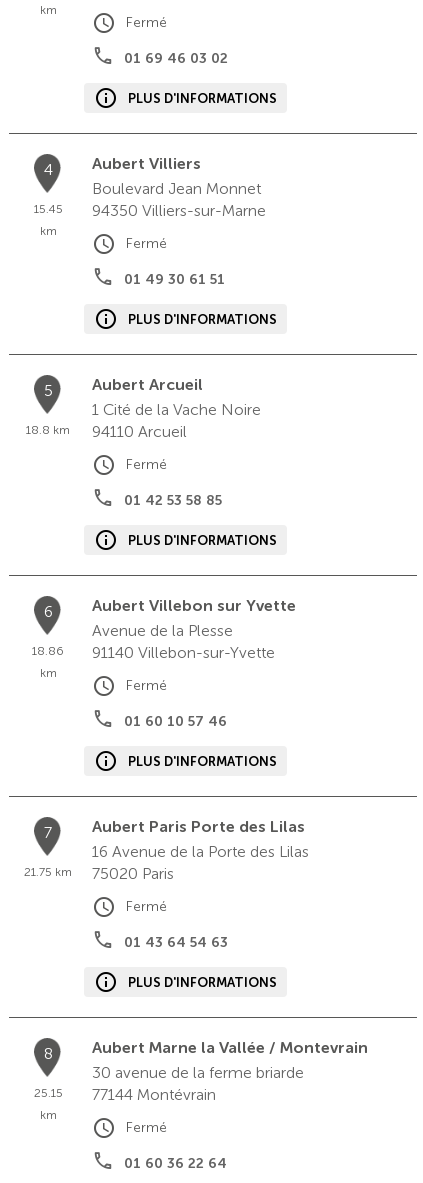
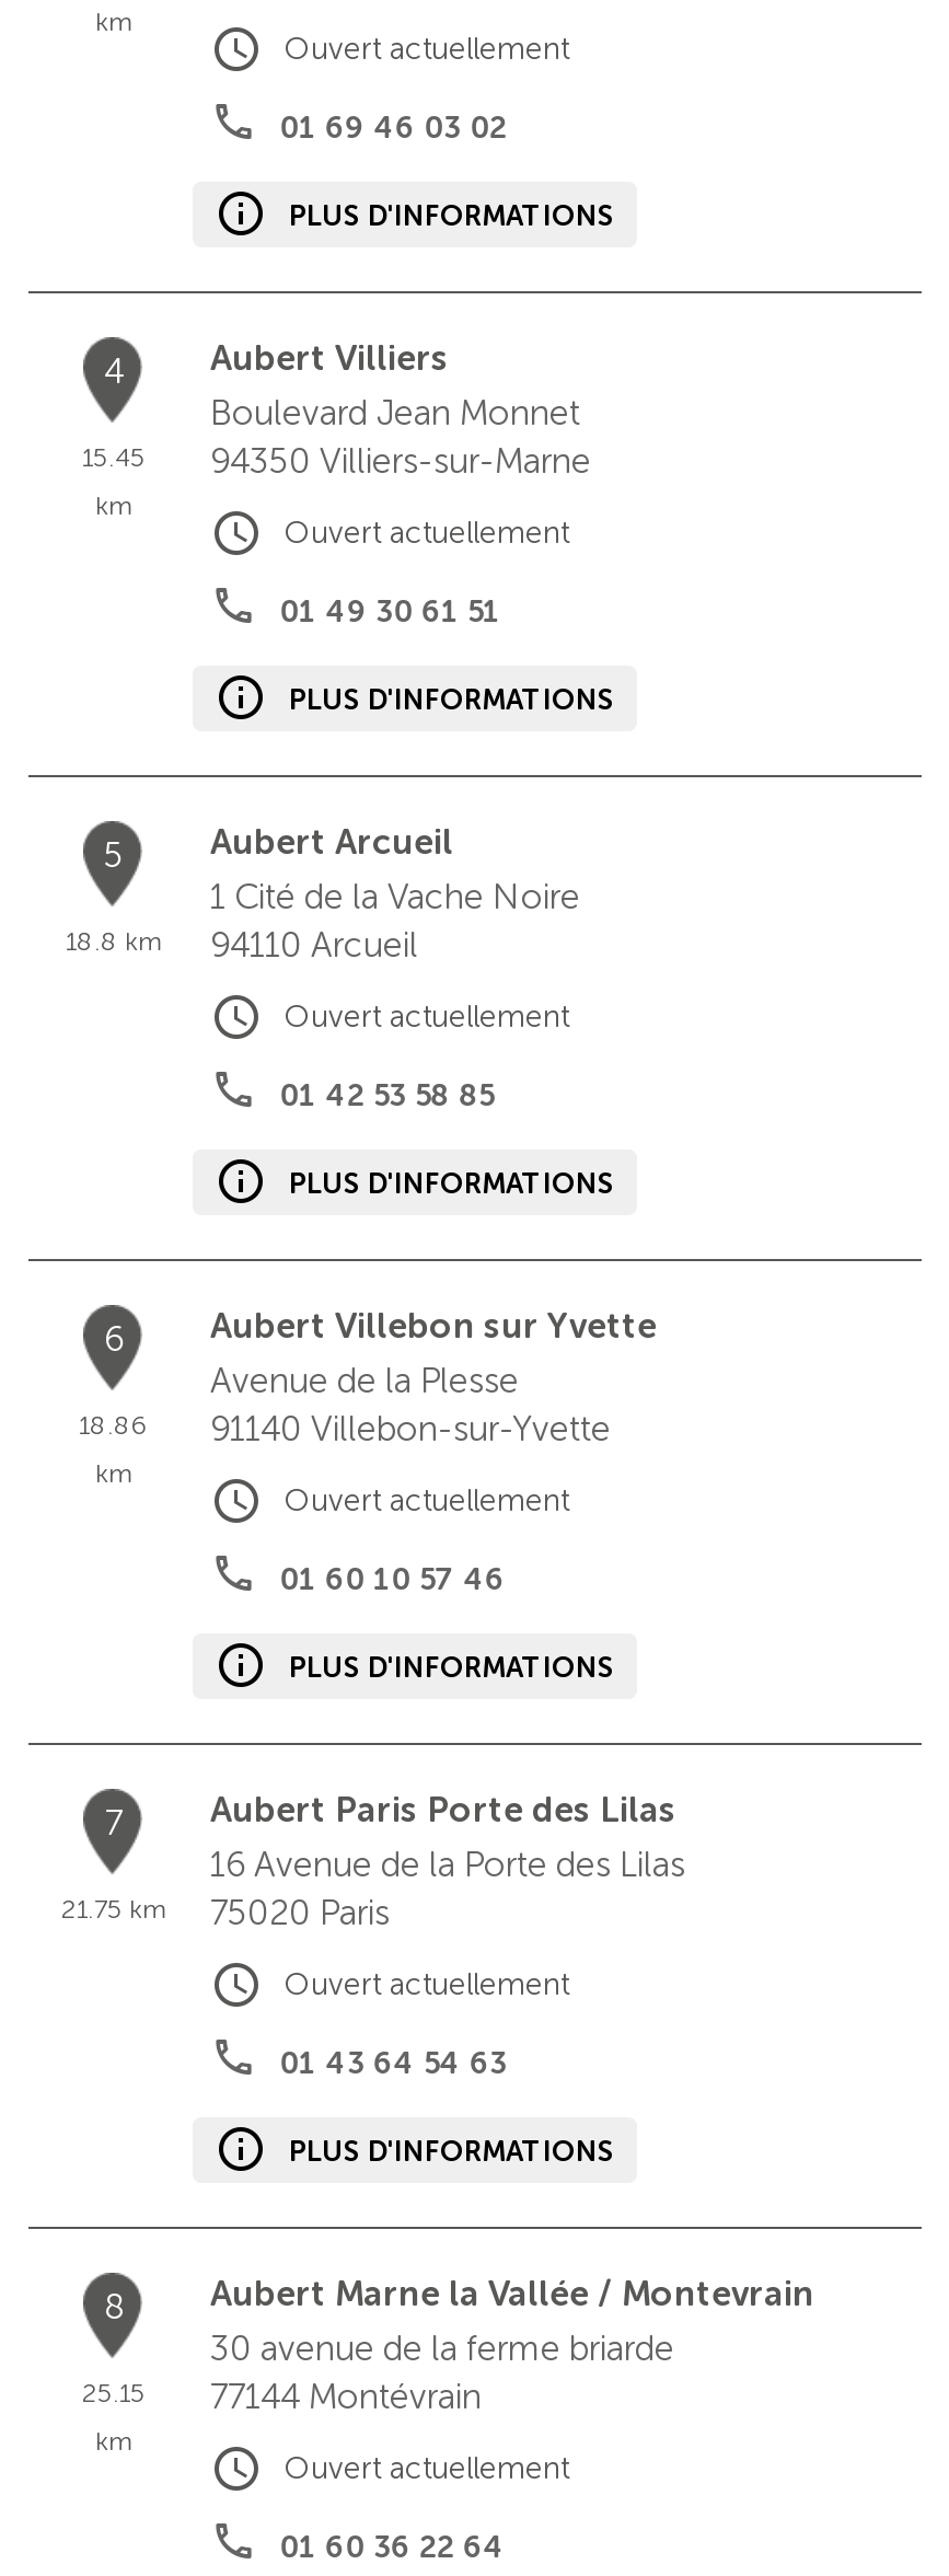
[126,14,167,31] Fermé -> [285,31,569,68] Ouvert actuellement
[126,235,167,252] Fermé -> [285,515,569,552] Ouvert actuellement
[126,456,167,473] Fermé -> [285,998,569,1036] Ouvert actuellement
[126,677,167,694] Fermé -> [285,1482,569,1520] Ouvert actuellement
[126,898,167,915] Fermé -> [285,1966,569,2003] Ouvert actuellement
[126,1119,167,1136] Fermé -> [285,2450,569,2487] Ouvert actuellement

